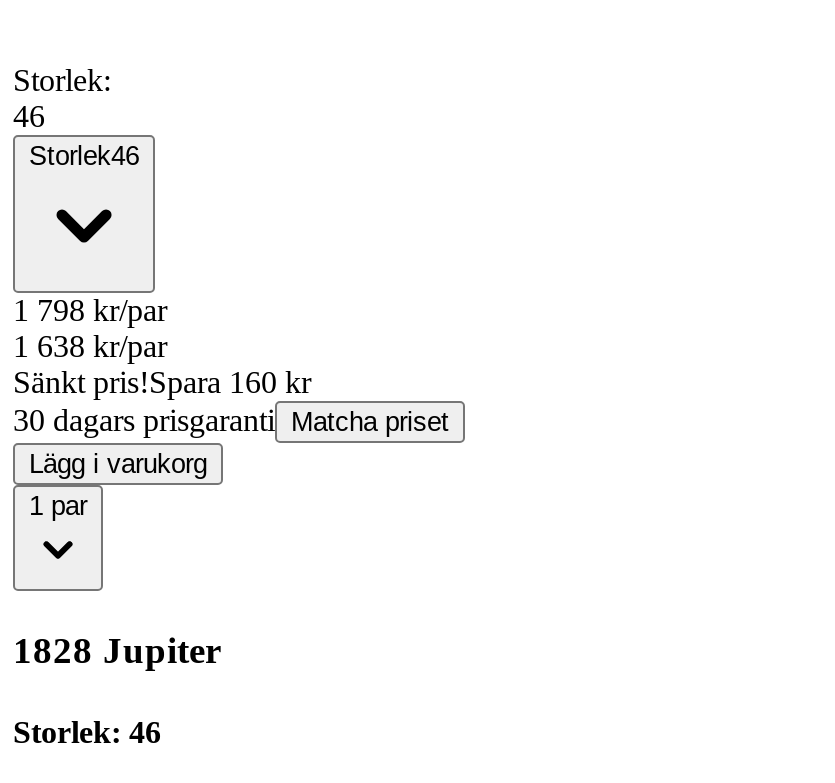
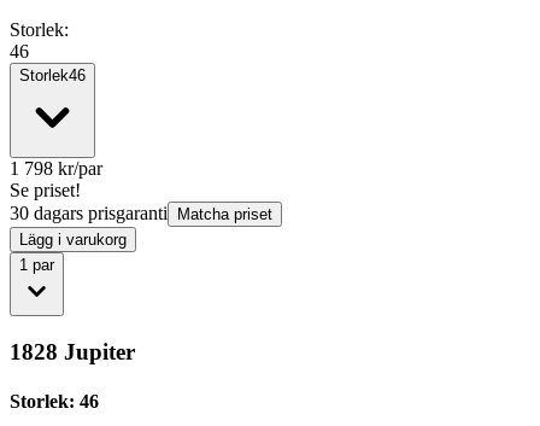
[13,329,311,399] 1 638 kr/par | Sänkt pris!Spara 160 kr -> [10,180,81,200] Se priset!

